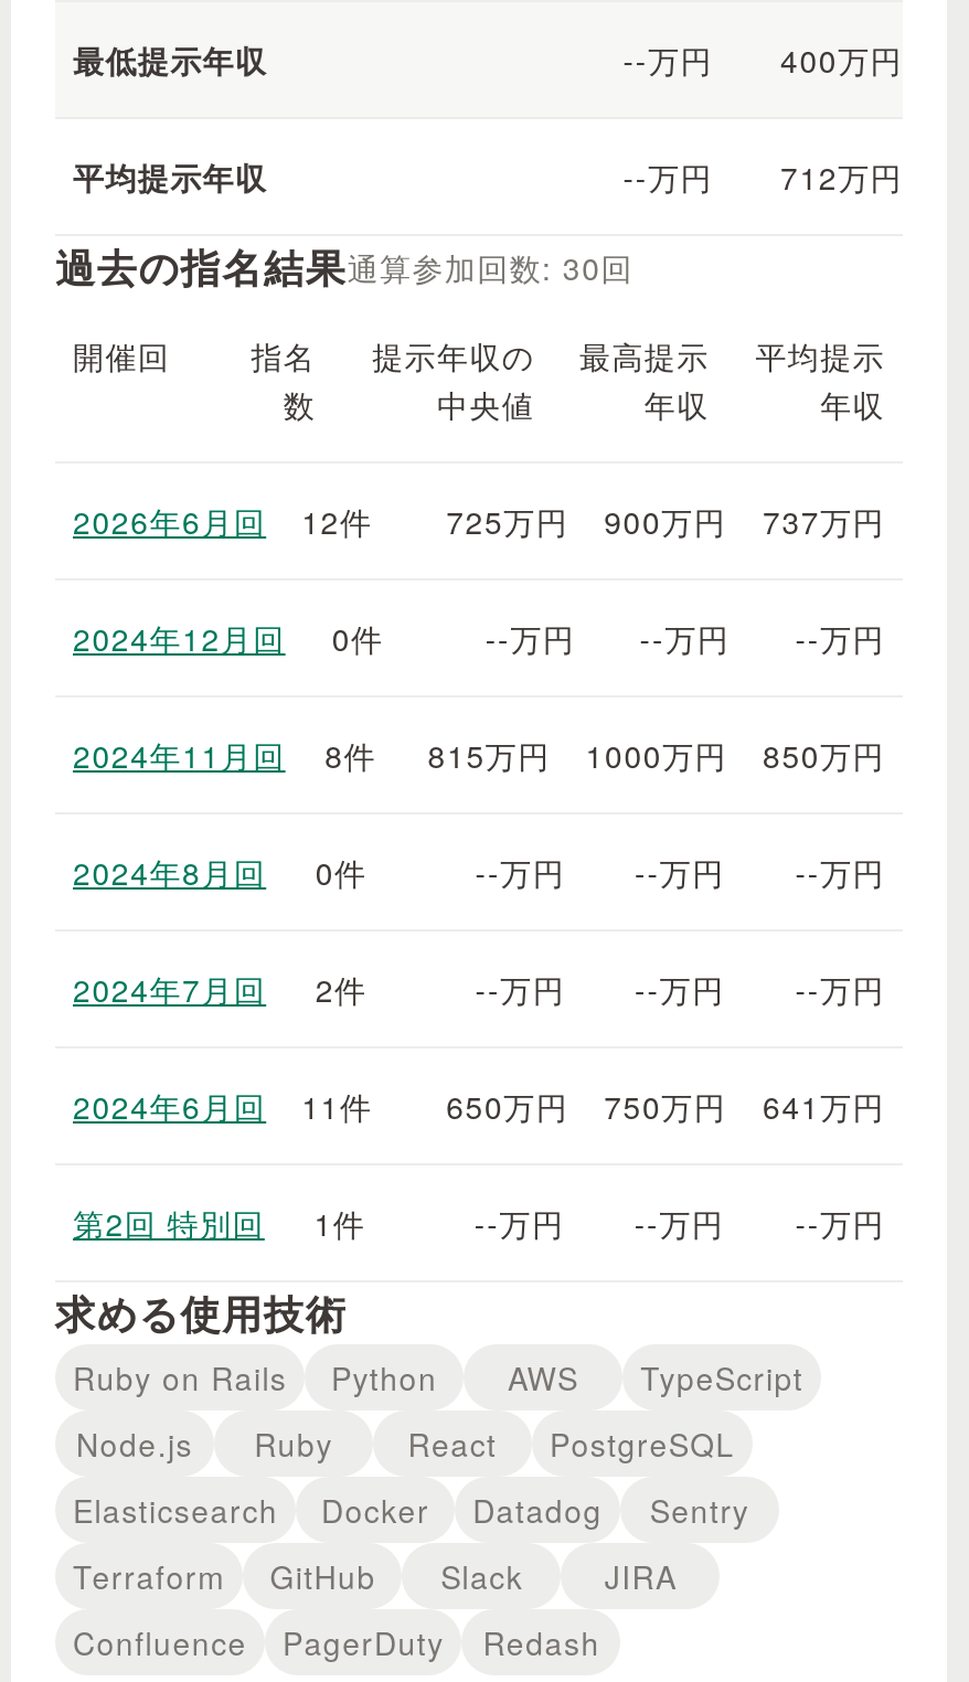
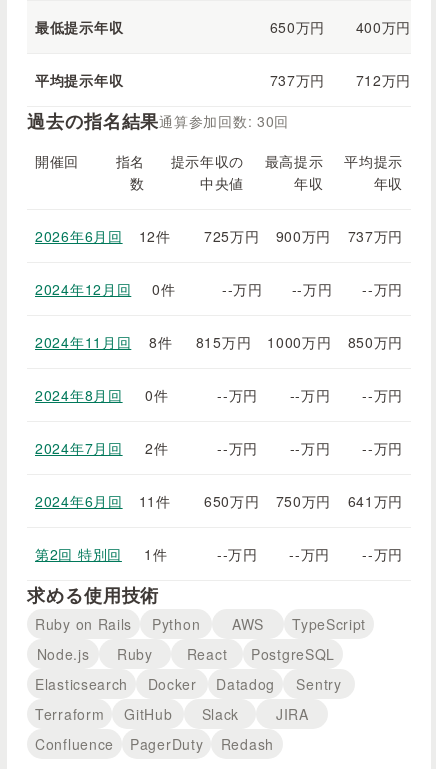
[623,38,713,82] --万円 -> [269,17,325,37] 650万円
[623,155,713,199] --万円 -> [269,70,325,90] 737万円

